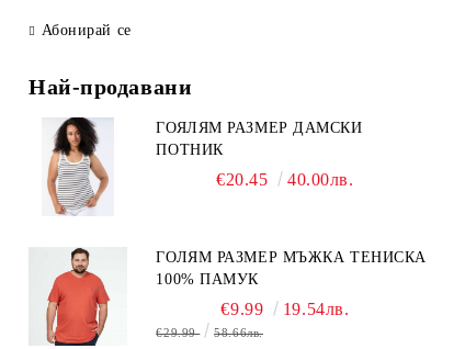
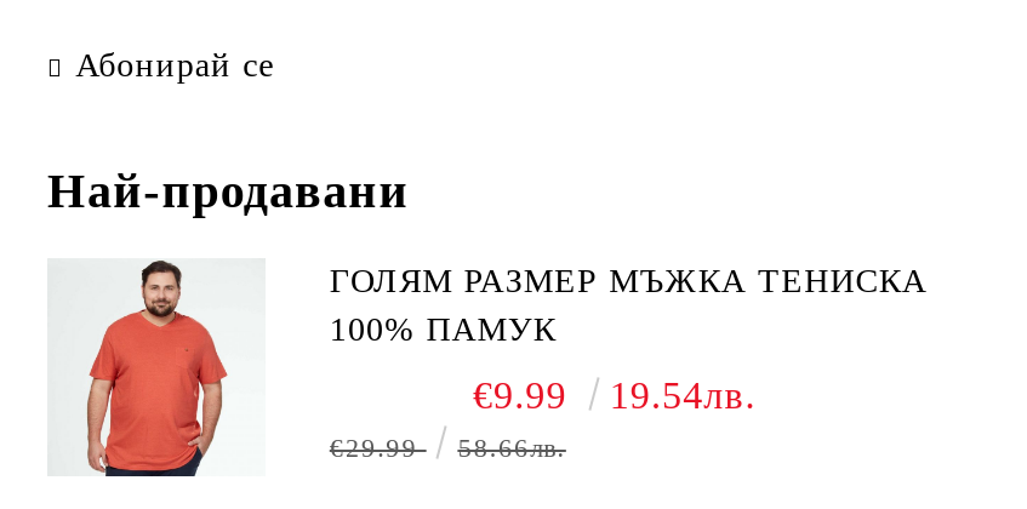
[47,116,107,216] [image] -> none
[156,120,363,189] ГОЯЛЯМ РАЗМЕР ДАМСКИ | ПОТНИК | €20.45 | 40.00лв. -> none

